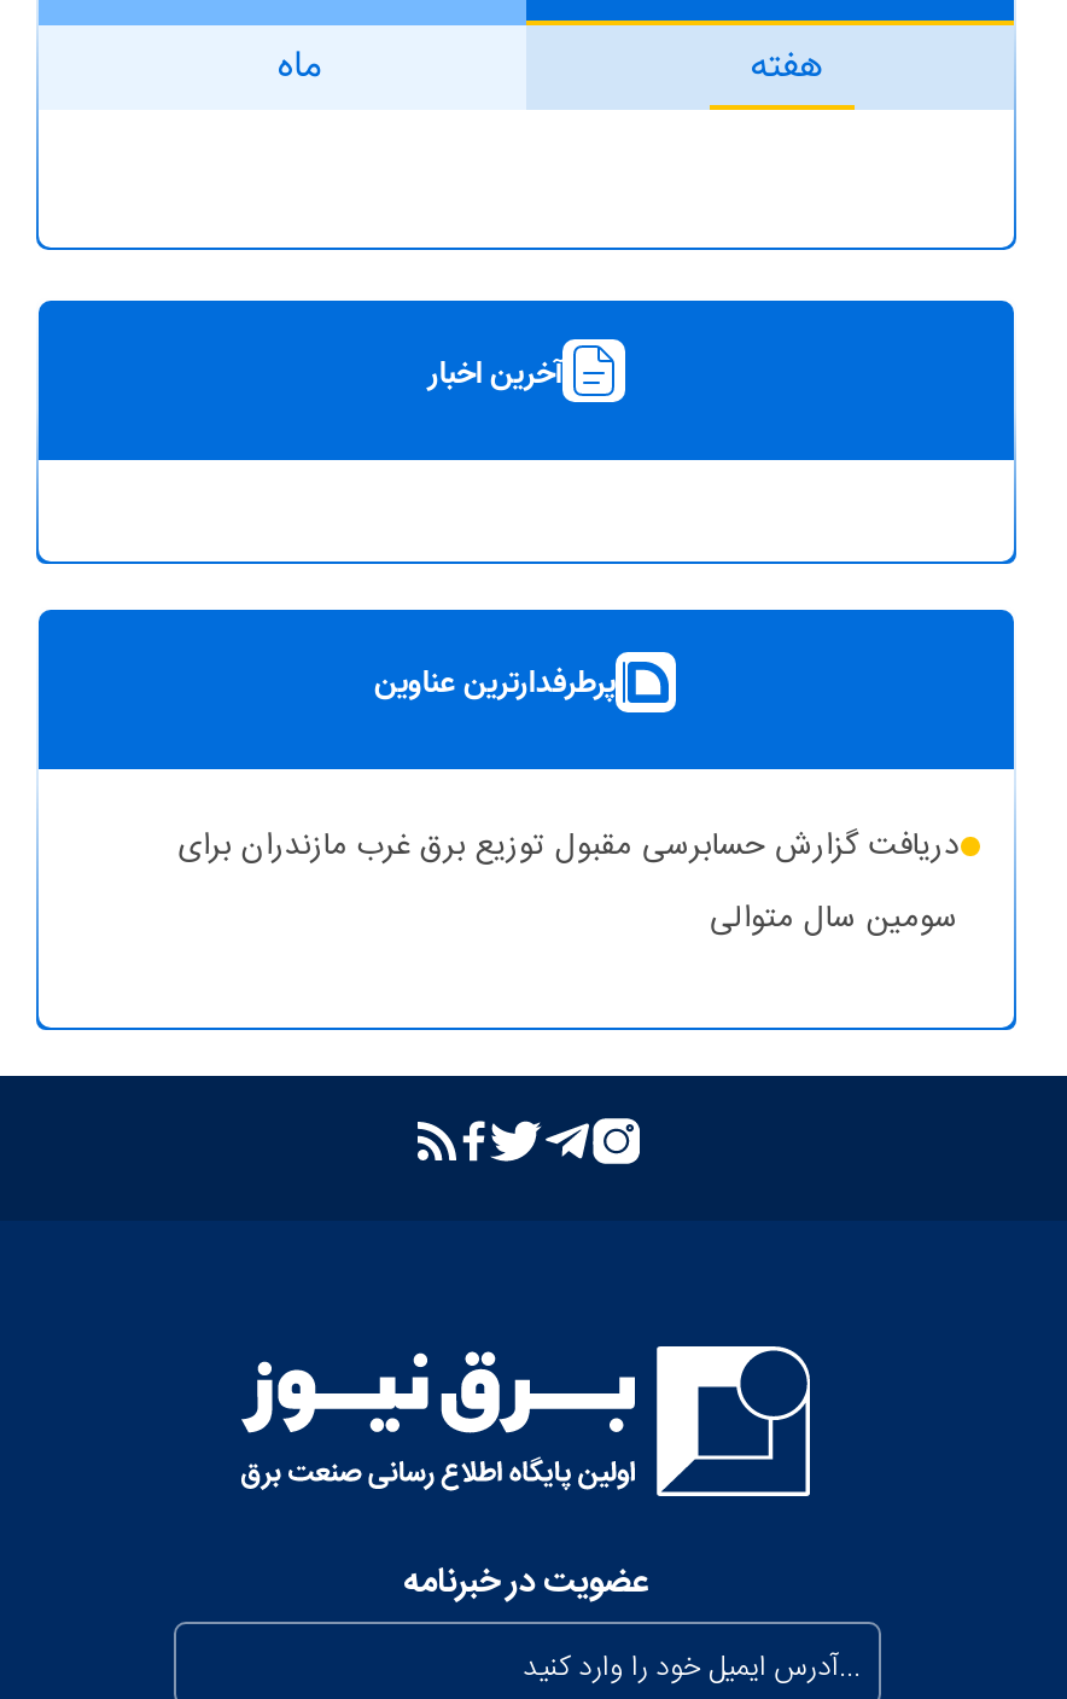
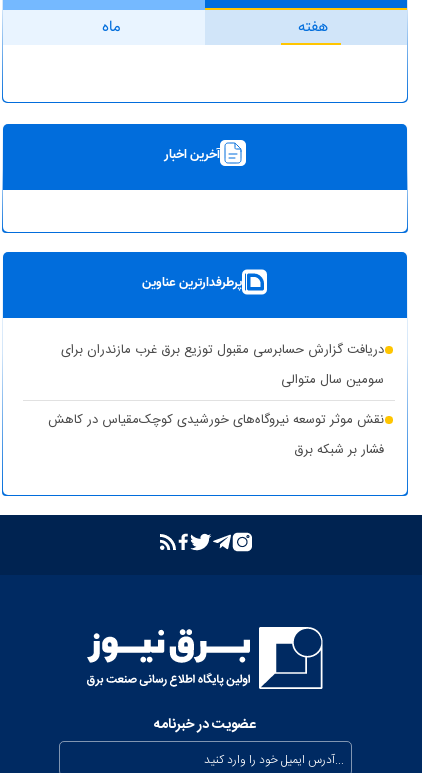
none -> [48,409,384,461] نقش موثر توسعه نیروگاه‌های خورشیدی کوچک‌مقیاس در کاهش | فشار بر شبکه برق

